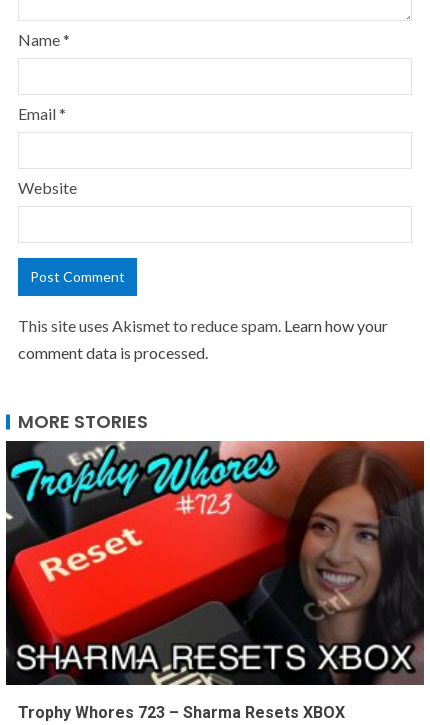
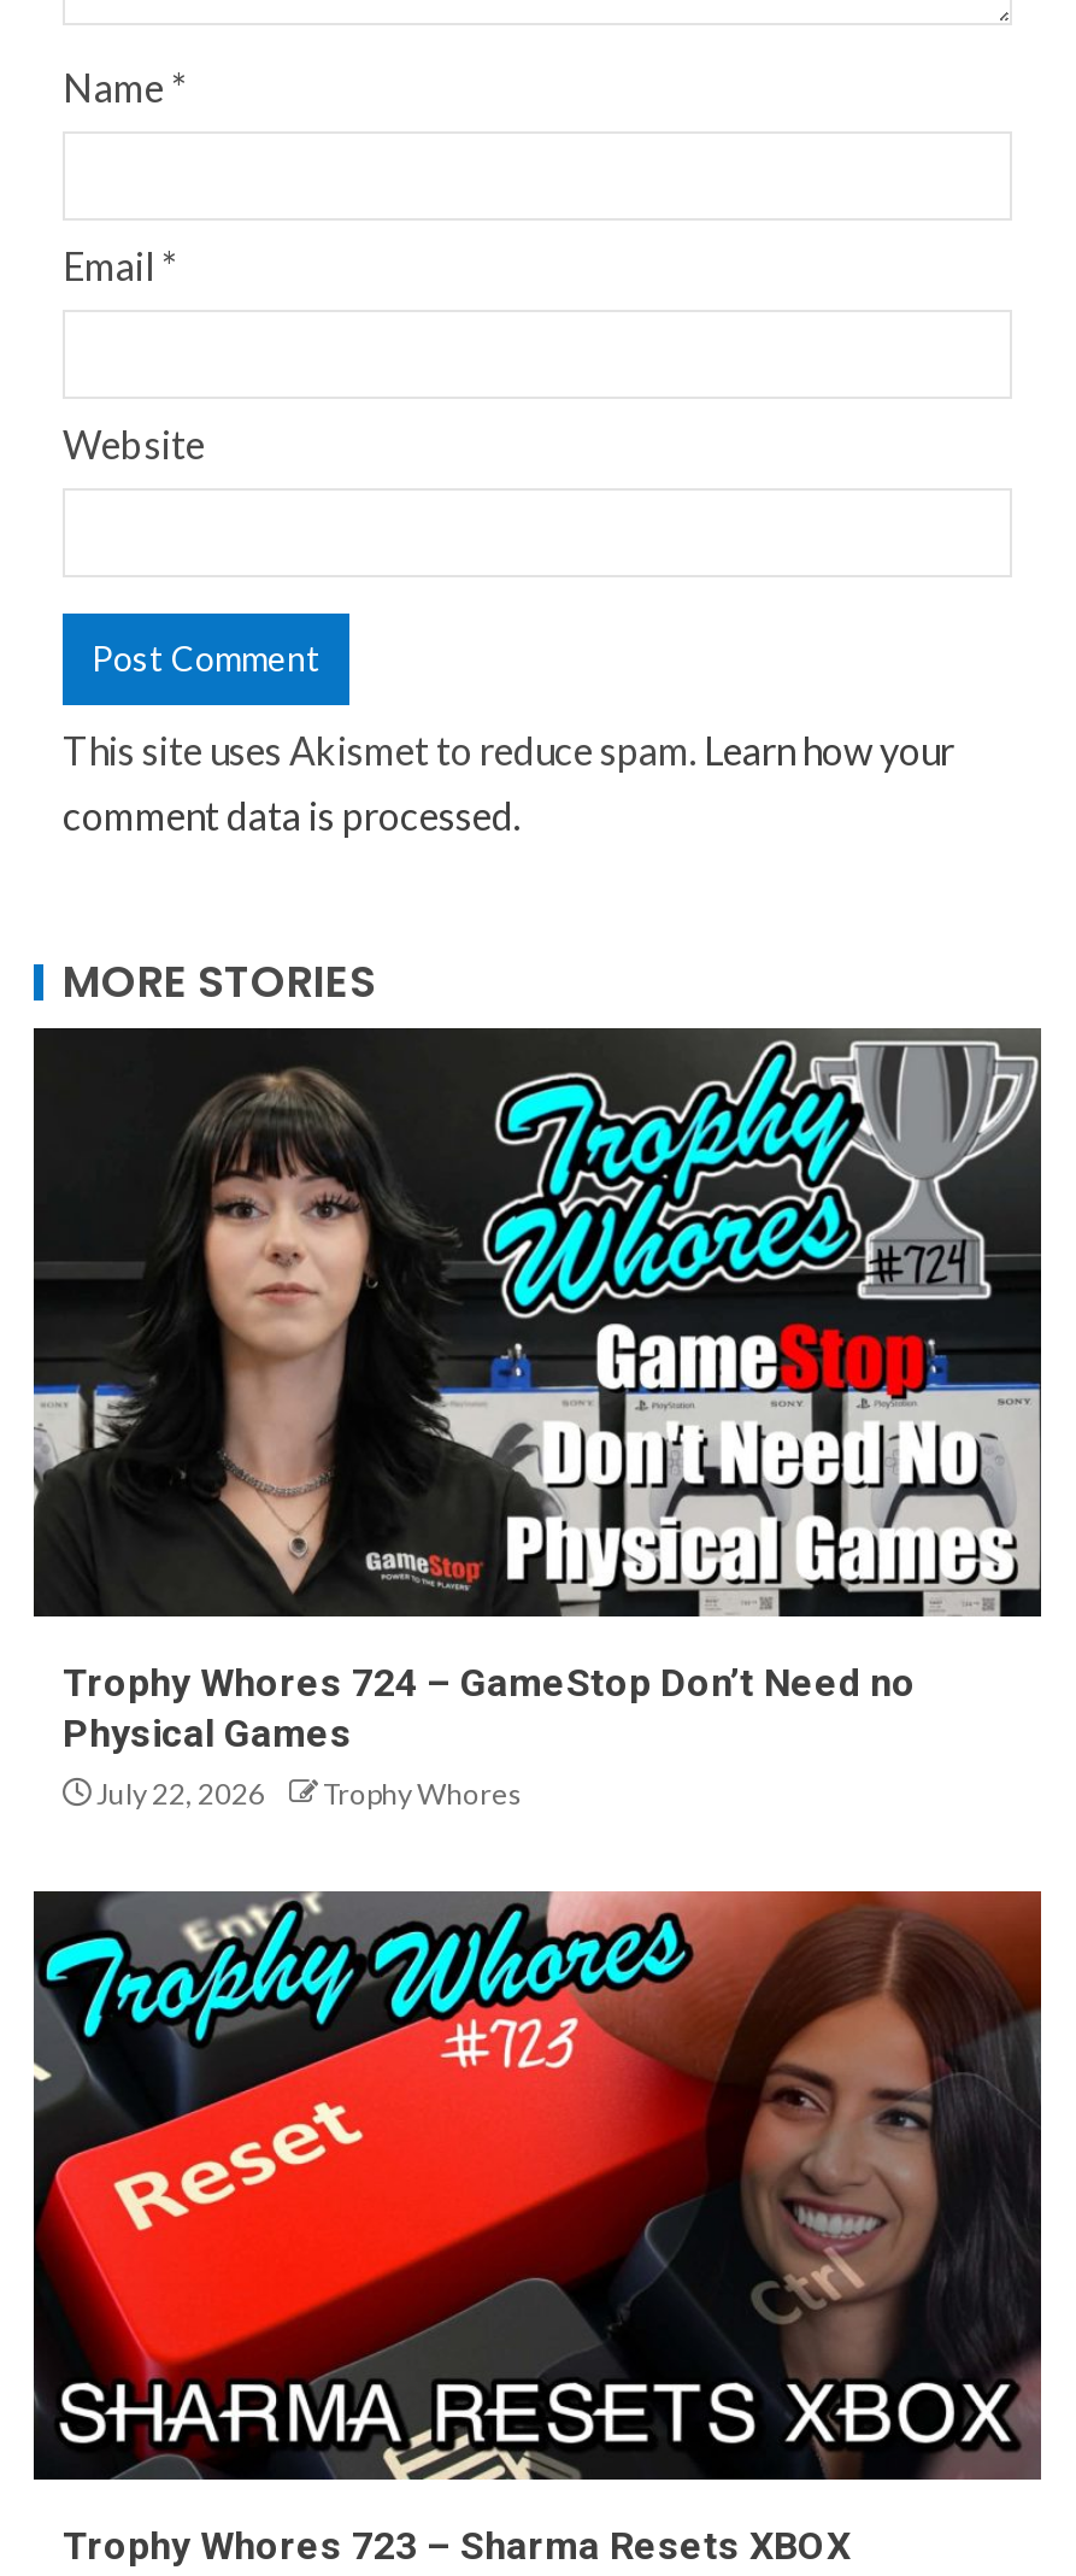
none -> [31,1026,1041,1813] [image] | Trophy Whores 724 – GameStop Don’t Need no | Physical Games | July 22, 2026 | Trophy Whores

